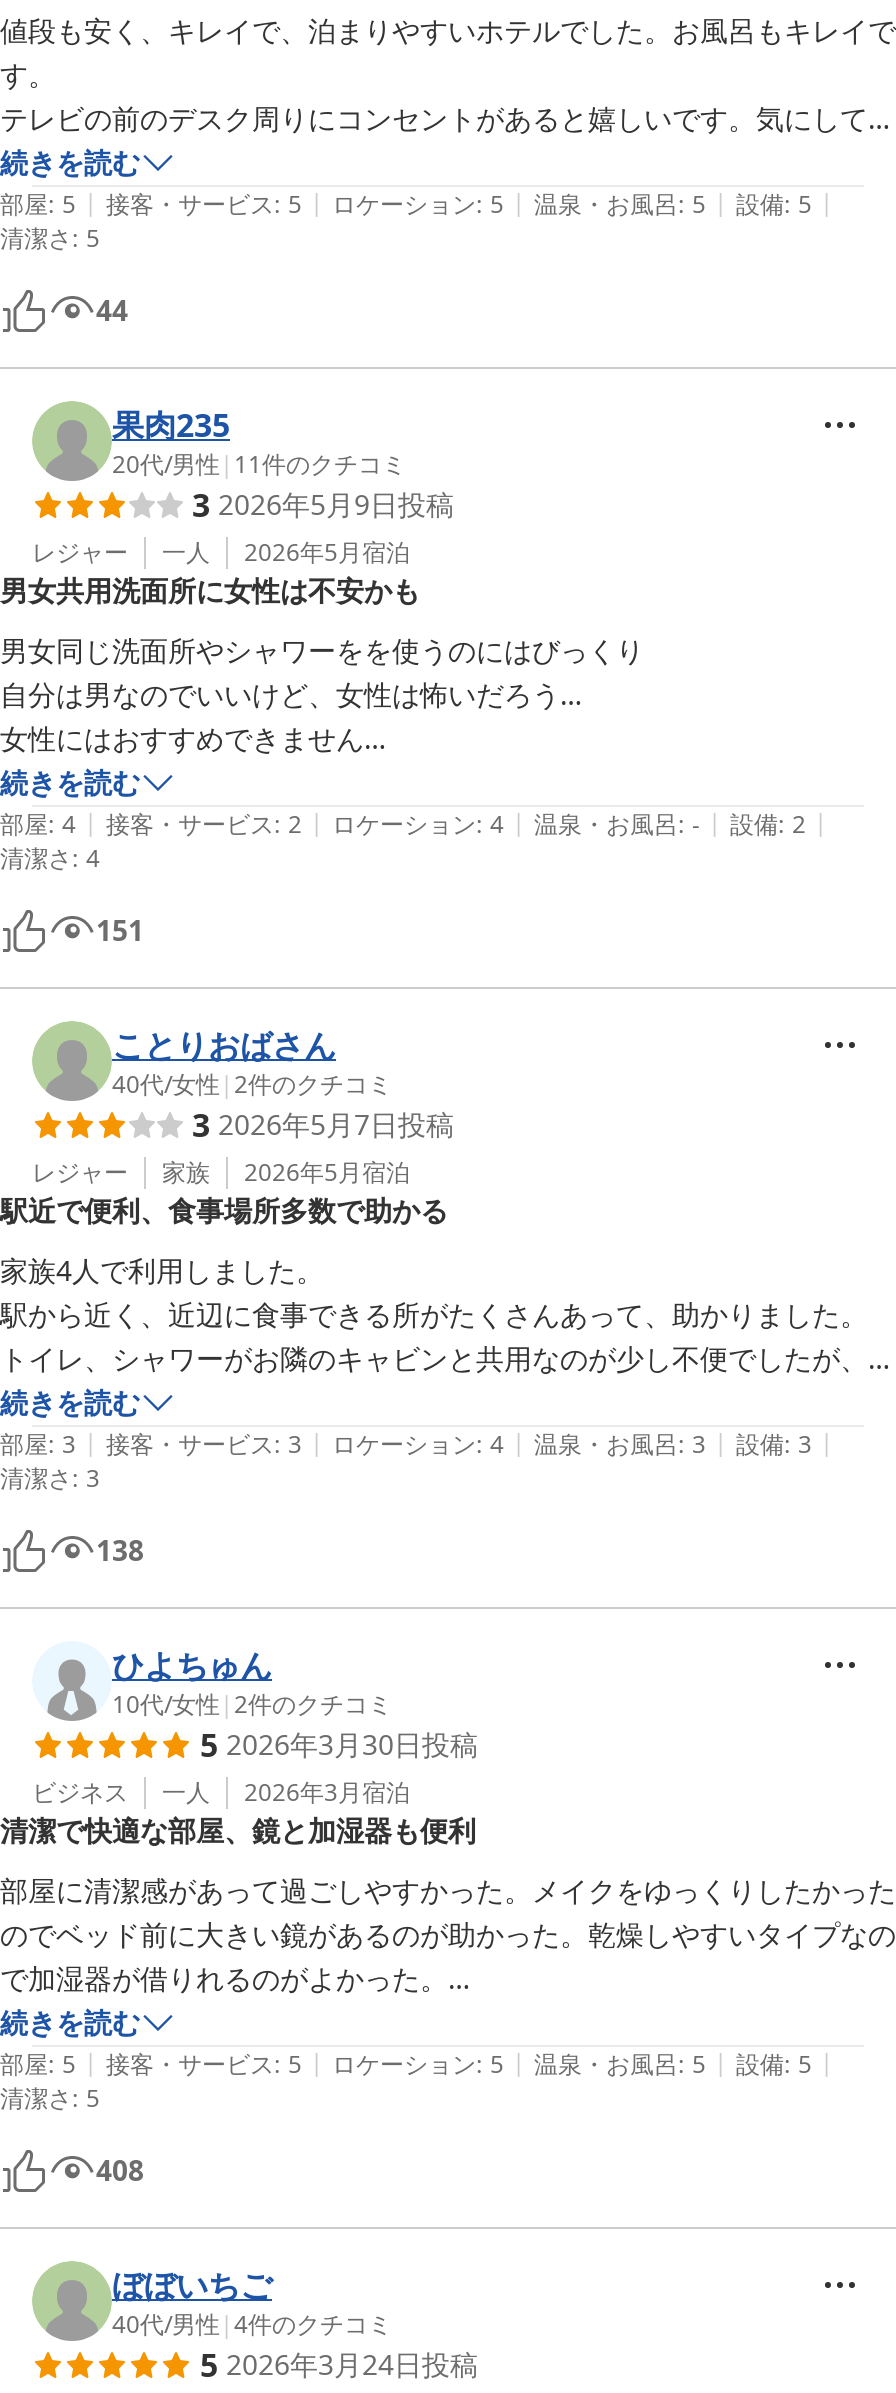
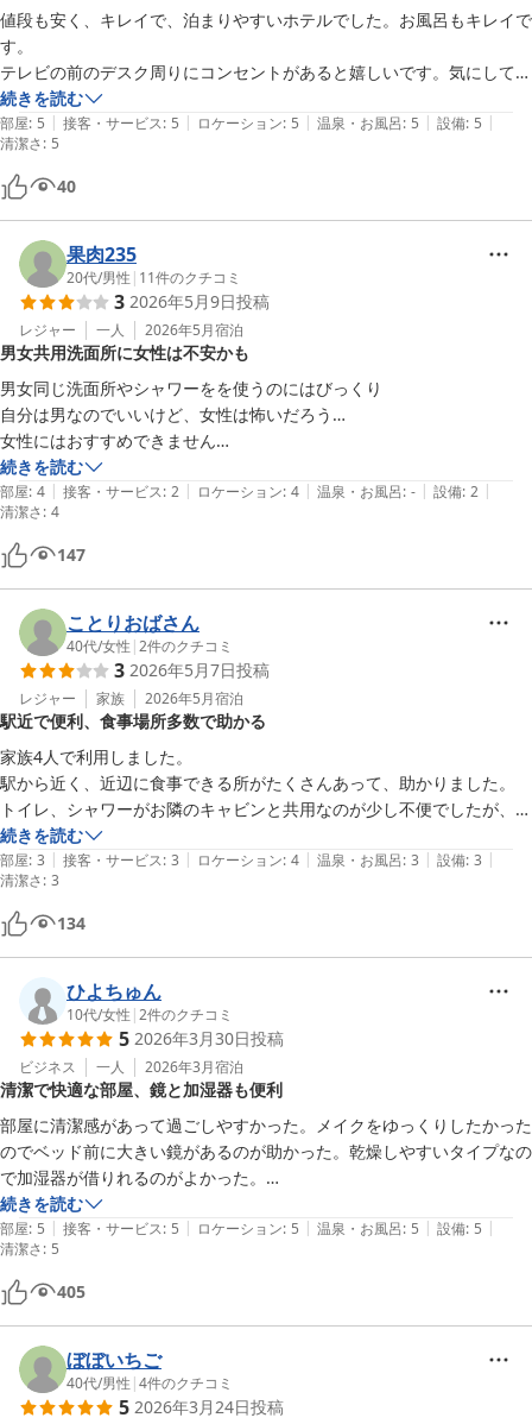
[96,291,128,329] 44 -> [57,175,76,197] 40
[96,911,144,949] 151 -> [57,543,85,566] 147
[96,1531,144,1569] 138 -> [57,912,85,934] 134
[96,2151,144,2189] 408 -> [57,1280,85,1303] 405

